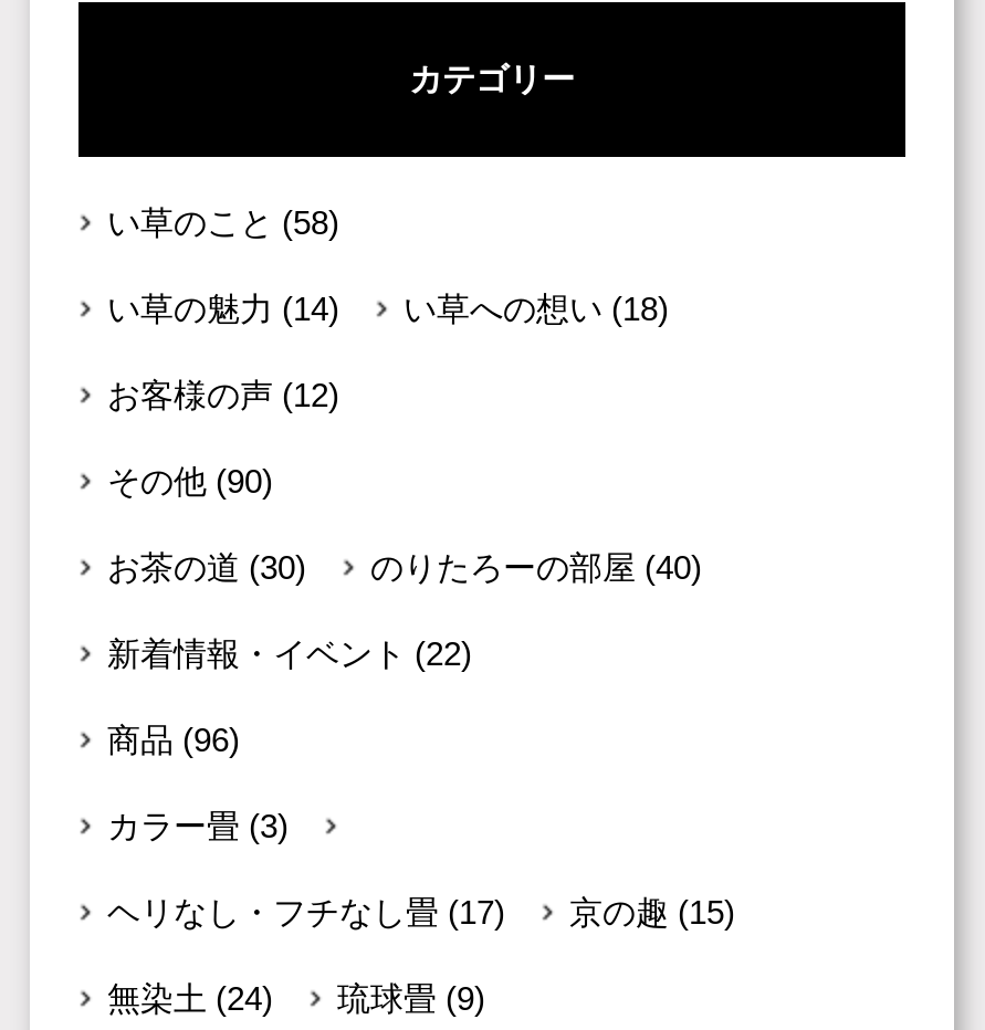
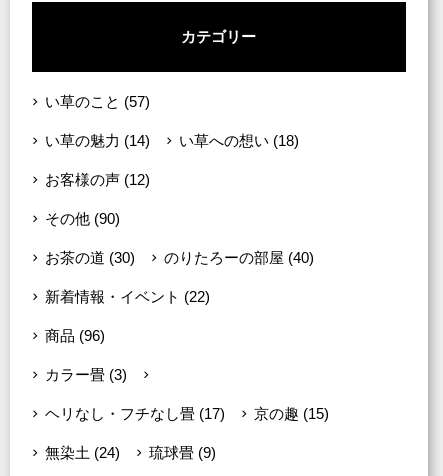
[107,203,339,241] い草のこと(58) -> [45,93,150,110] い草のこと(57)

